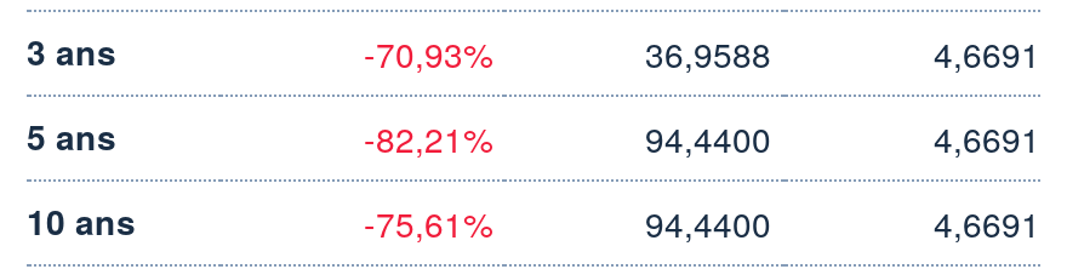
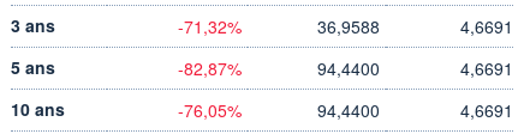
[364,29,492,78] -70,93% -> [178,14,242,38] -71,32%
[364,114,492,162] -82,21% -> [178,56,242,80] -82,87%
[364,199,492,247] -75,61% -> [178,98,242,122] -76,05%

